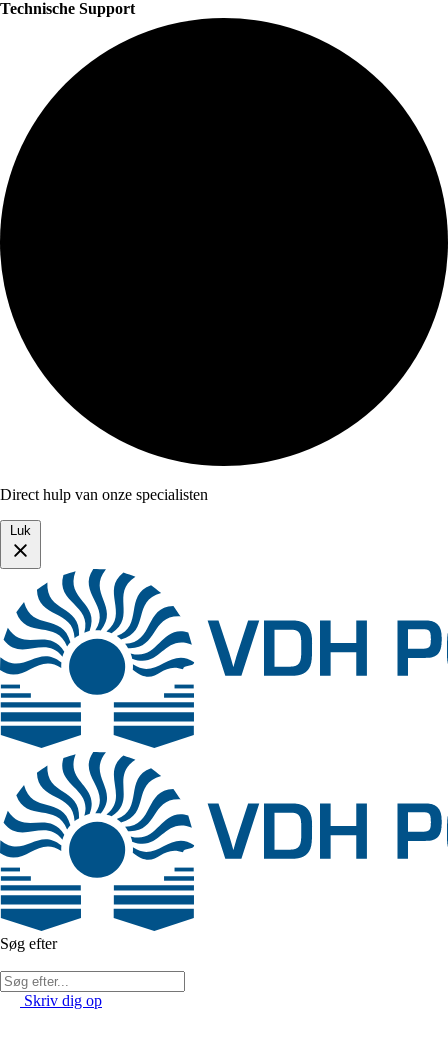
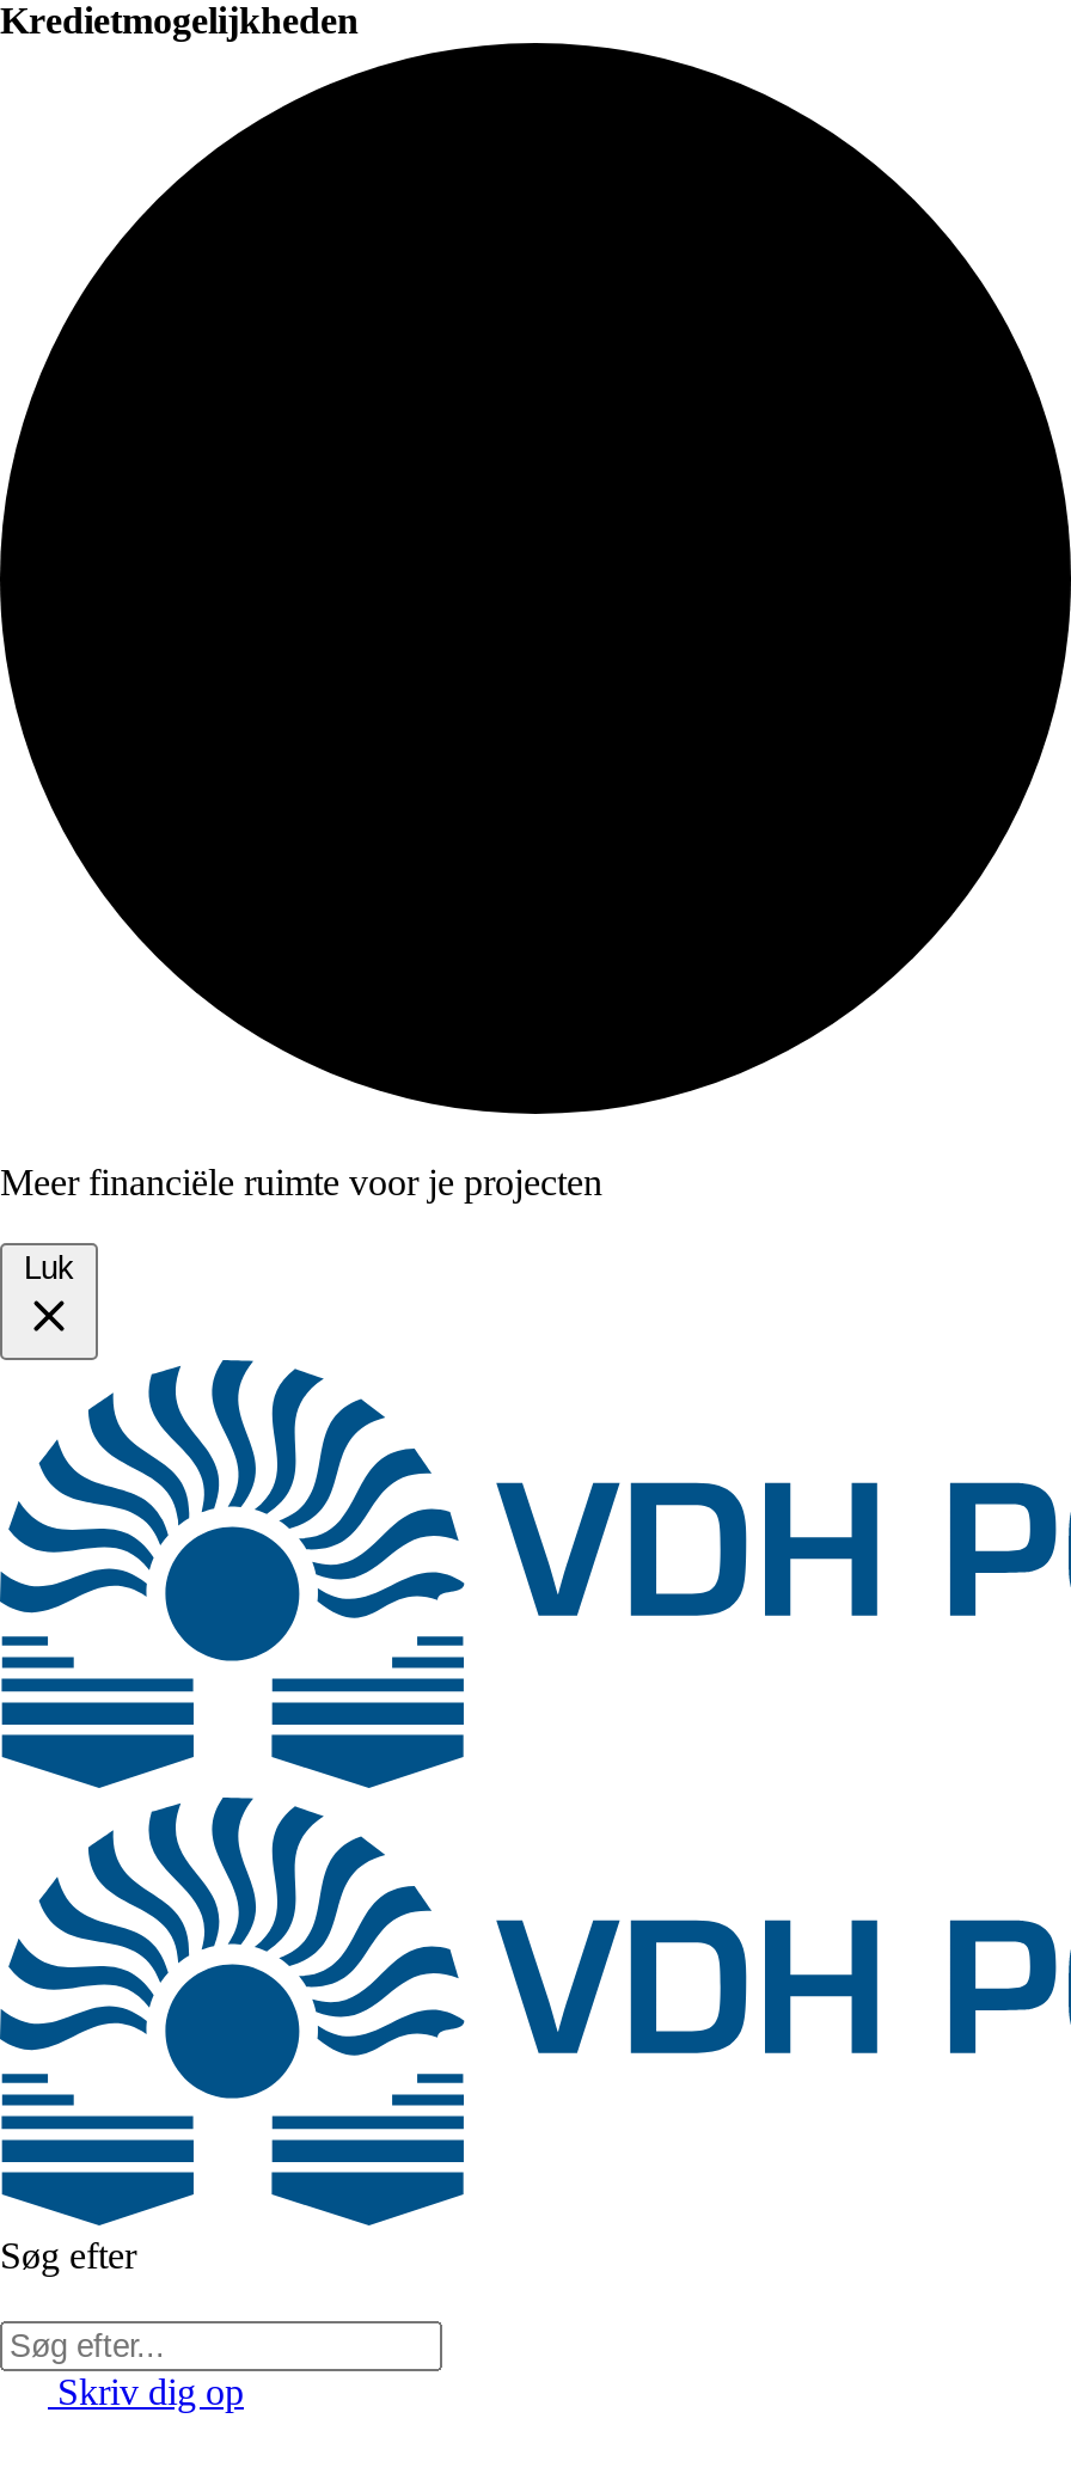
[0,0,135,17] Technische Support -> [0,0,359,41] Kredietmogelijkheden
[0,486,208,503] Direct hulp van onze specialisten -> [0,1162,602,1202] Meer financiële ruimte voor je projecten

